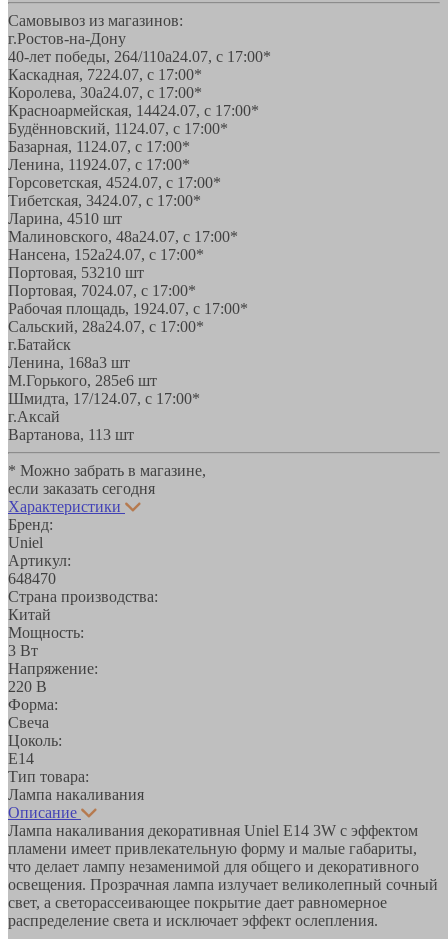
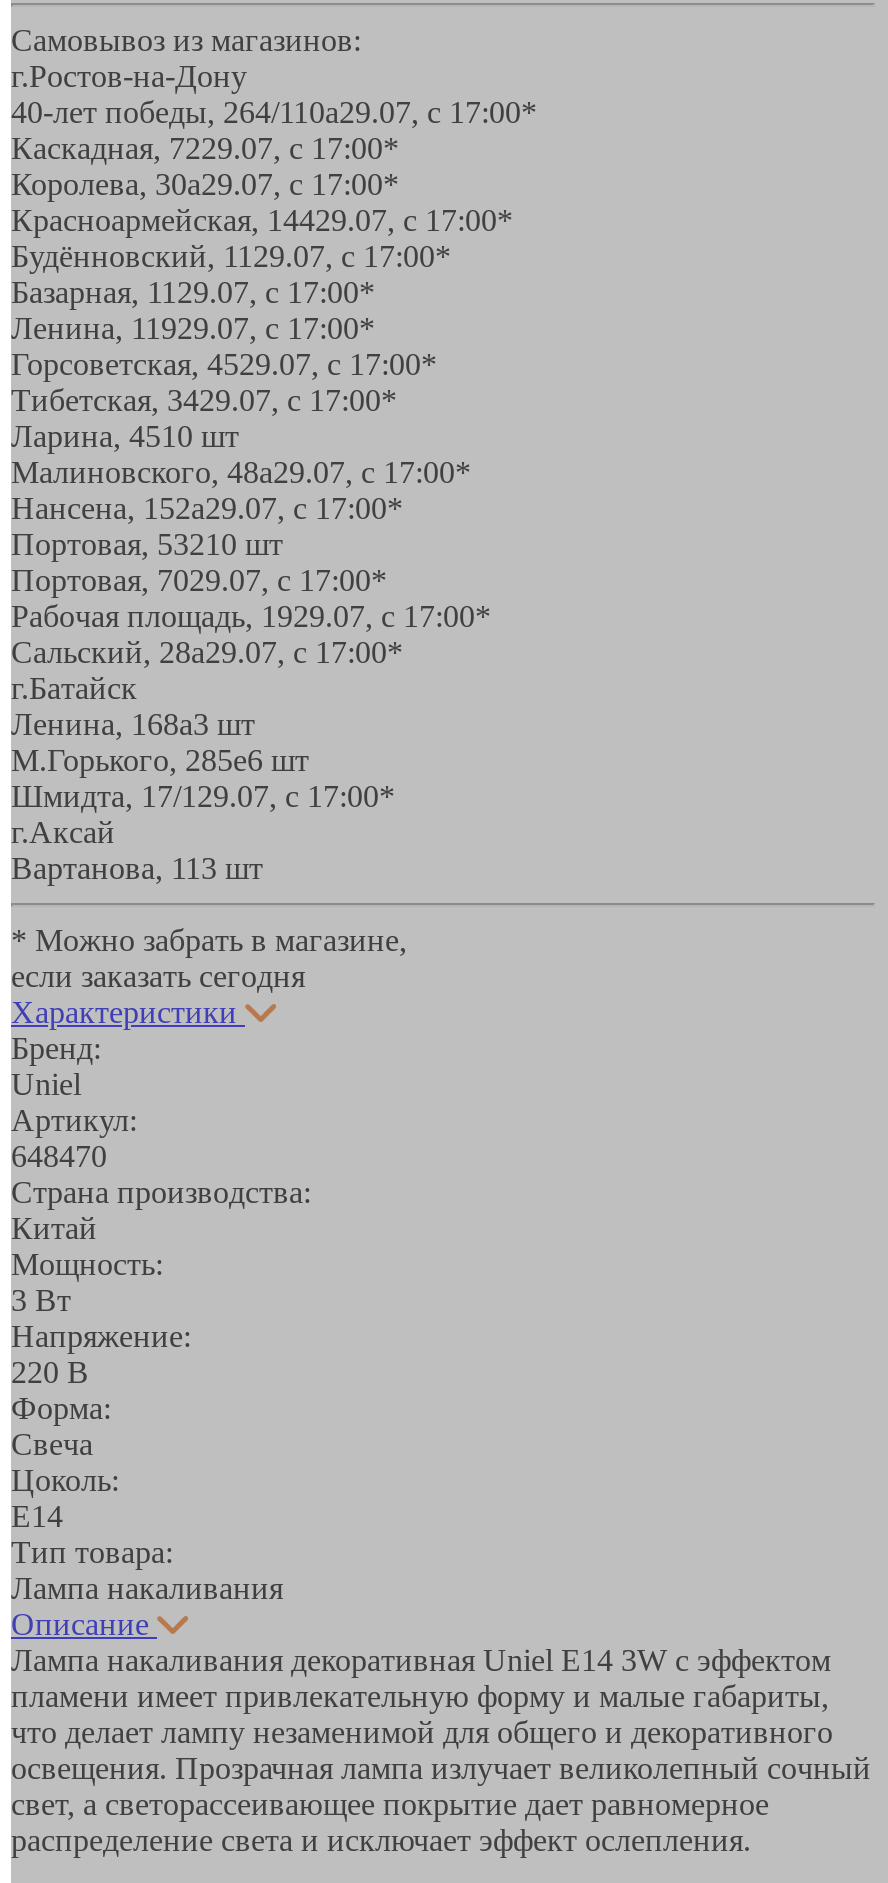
[8,48,271,65] 40-лет победы, 264/110а24.07, с 17:00* -> [11,94,537,128] 40-лет победы, 264/110а29.07, с 17:00*
[8,66,202,83] Каскадная, 7224.07, с 17:00* -> [11,130,399,164] Каскадная, 7229.07, с 17:00*
[8,84,202,101] Королева, 30а24.07, с 17:00* -> [11,166,399,200] Королева, 30а29.07, с 17:00*
[8,102,259,119] Красноармейская, 14424.07, с 17:00* -> [11,202,513,236] Красноармейская, 14429.07, с 17:00*
[8,120,228,137] Будённовский, 11 24.07, с 17:00* -> [11,238,451,272] Будённовский, 11 29.07, с 17:00*
[8,138,190,155] Базарная, 11 24.07, с 17:00* -> [11,274,375,308] Базарная, 11 29.07, с 17:00*
[8,156,190,173] Ленина, 11924.07, с 17:00* -> [11,310,375,344] Ленина, 11929.07, с 17:00*
[8,174,221,191] Горсоветская, 4524.07, с 17:00* -> [11,346,437,380] Горсоветская, 4529.07, с 17:00*
[8,192,201,209] Тибетская, 3424.07, с 17:00* -> [11,382,397,416] Тибетская, 3429.07, с 17:00*
[8,228,238,245] Малиновского, 48а24.07, с 17:00* -> [11,454,471,488] Малиновского, 48а29.07, с 17:00*
[8,246,204,263] Нансена, 152а24.07, с 17:00* -> [11,490,403,524] Нансена, 152а29.07, с 17:00*
[8,282,196,299] Портовая, 7024.07, с 17:00* -> [11,562,387,596] Портовая, 7029.07, с 17:00*
[8,300,248,317] Рабочая площадь, 1924.07, с 17:00* -> [11,598,491,632] Рабочая площадь, 1929.07, с 17:00*
[8,318,204,335] Сальский, 28a24.07, с 17:00* -> [11,634,403,668] Сальский, 28a29.07, с 17:00*
[8,390,200,407] Шмидта, 17/1 24.07, с 17:00* -> [11,778,395,812] Шмидта, 17/1 29.07, с 17:00*

